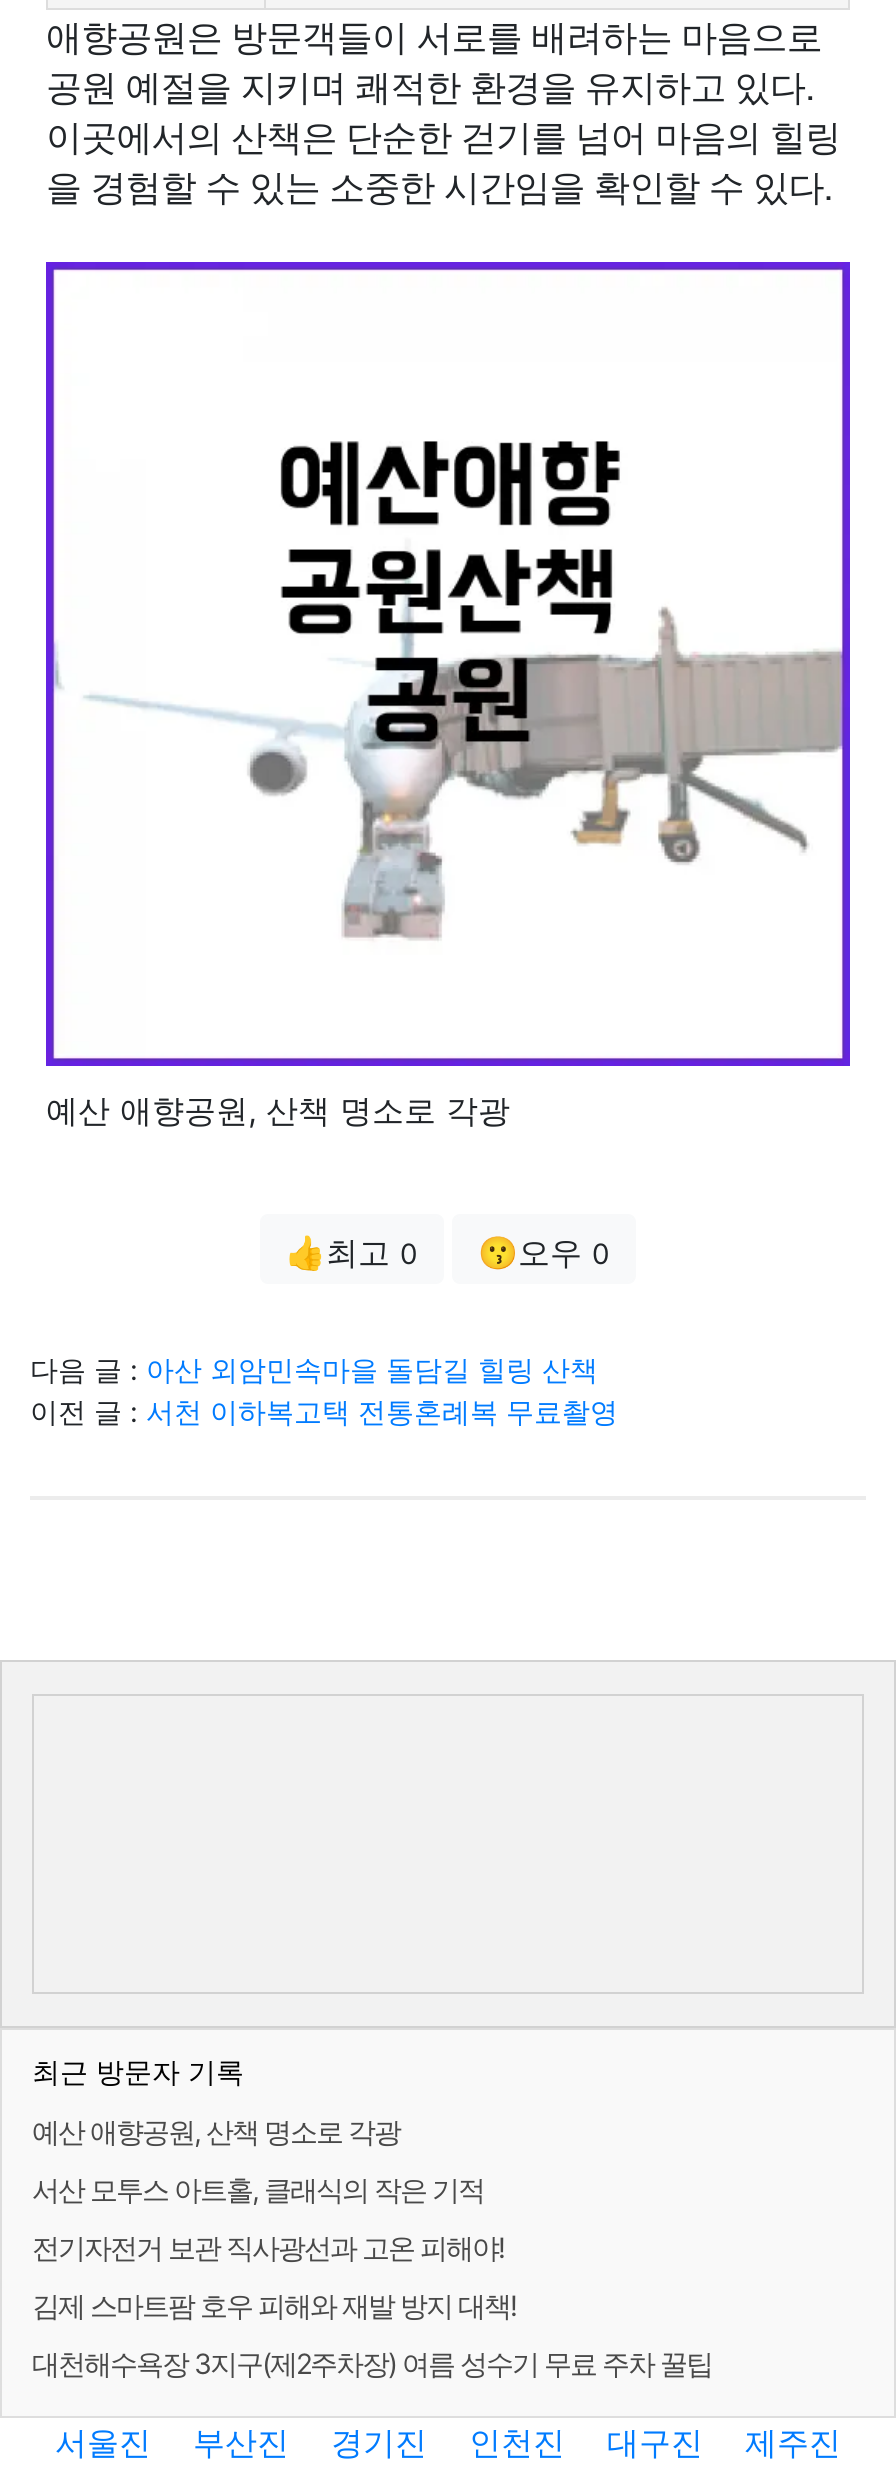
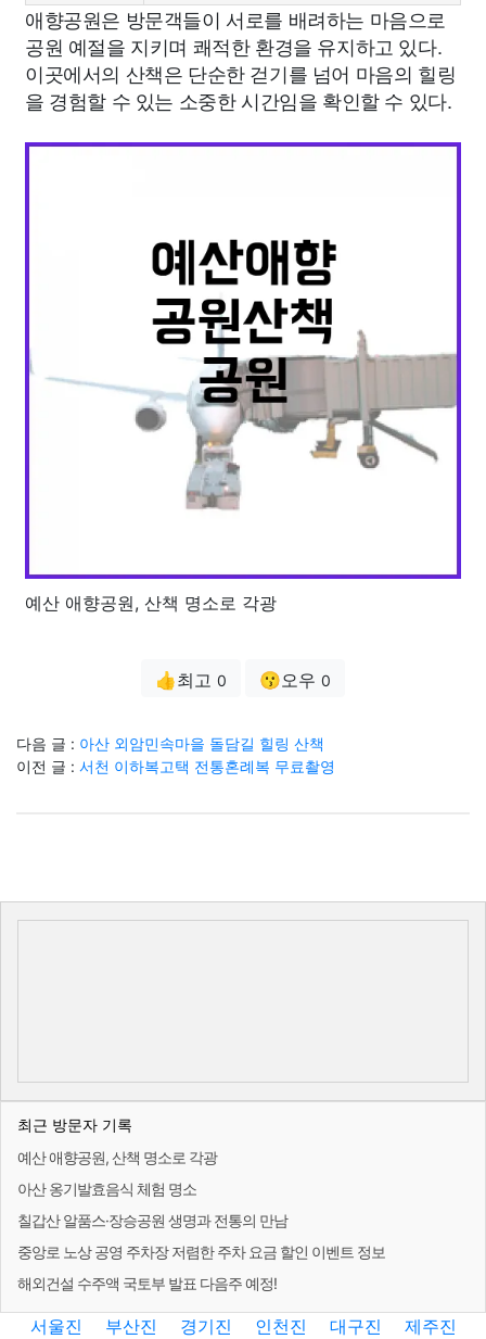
[32,2172,484,2206] 서산 모투스 아트홀, 클래식의 작은 기적 -> [17,1179,196,1198] 아산 옹기발효음식 체험 명소
[32,2230,504,2264] 전기자전거 보관 직사광선과 고온 피해야! -> [17,1211,287,1229] 칠갑산 알품스·장승공원 생명과 전통의 만남
[32,2288,516,2322] 김제 스마트팜 호우 피해와 재발 방지 대책! -> [17,1242,385,1261] 중앙로 노상 공영 주차장 저렴한 주차 요금 할인 이벤트 정보
[32,2346,712,2380] 대천해수욕장 3지구(제2주차장) 여름 성수기 무료 주차 꿀팁 -> [17,1274,277,1292] 해외건설 수주액 국토부 발표 다음주 예정!

